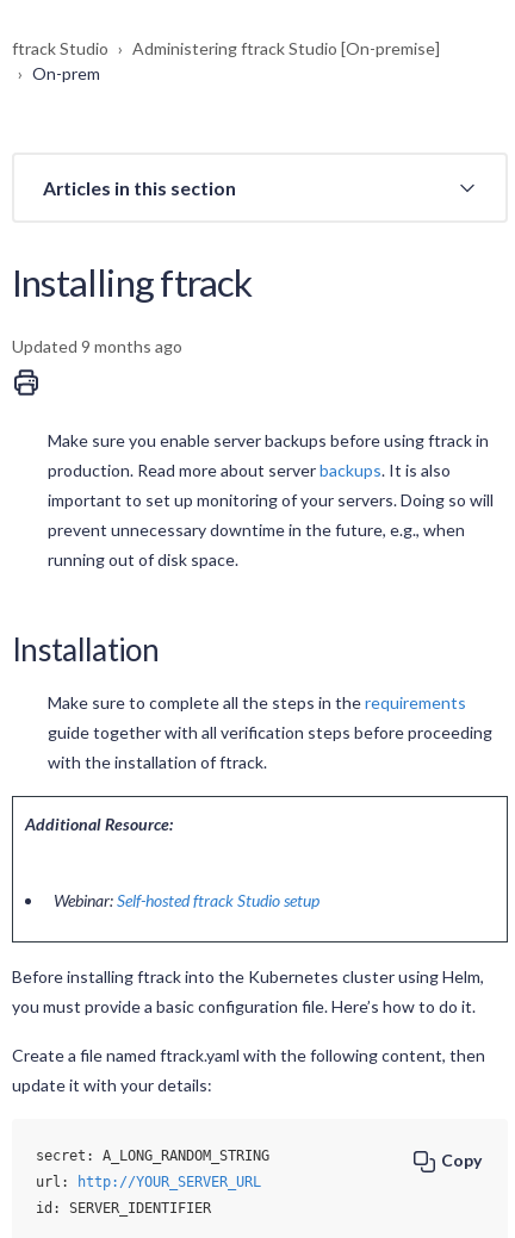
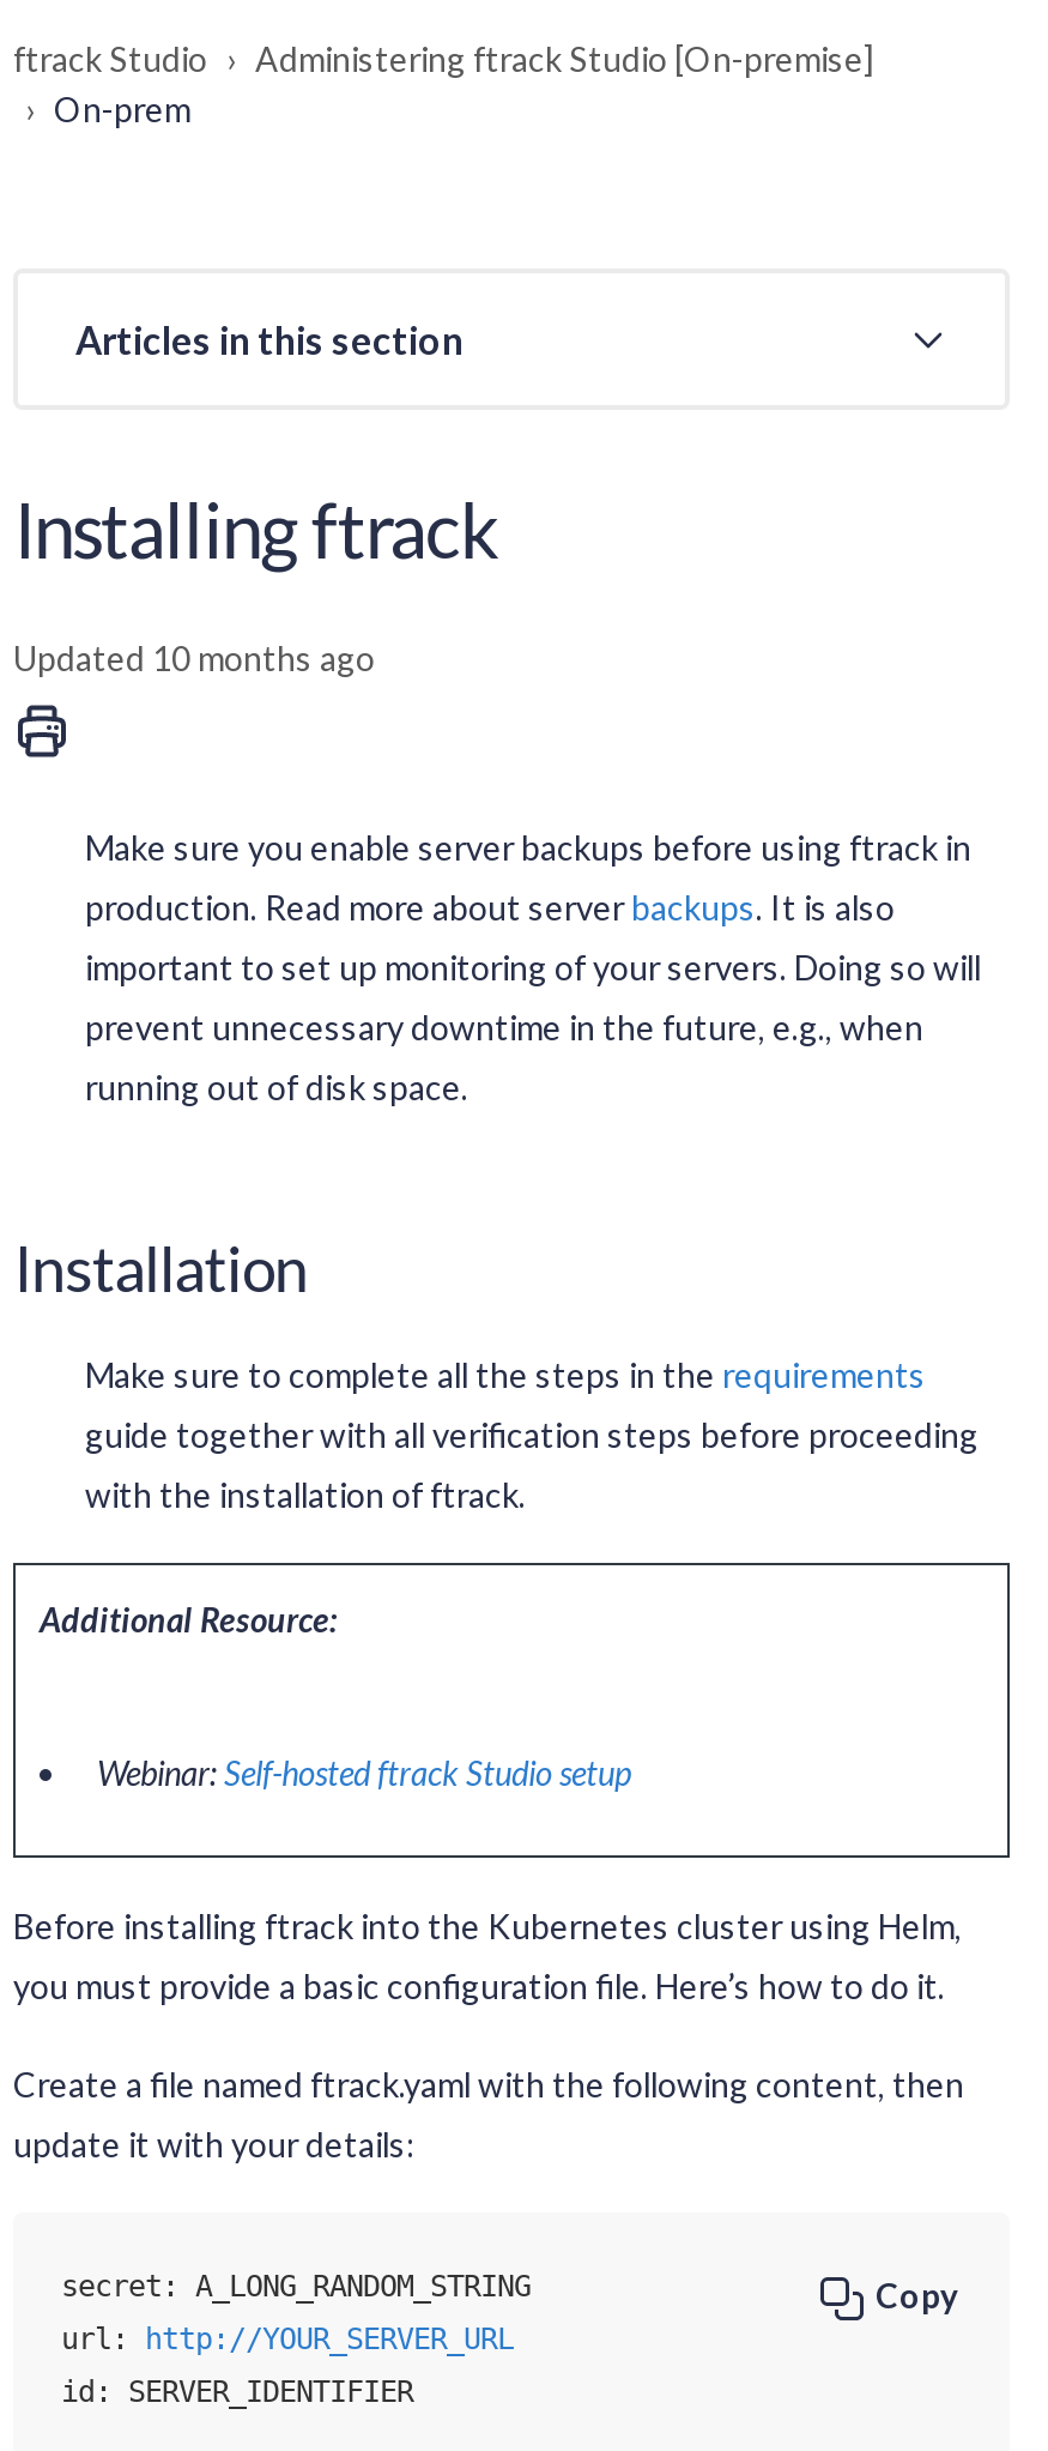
[12,336,182,356] Updated 9 months ago -> [13,638,375,678] Updated 10 months ago

